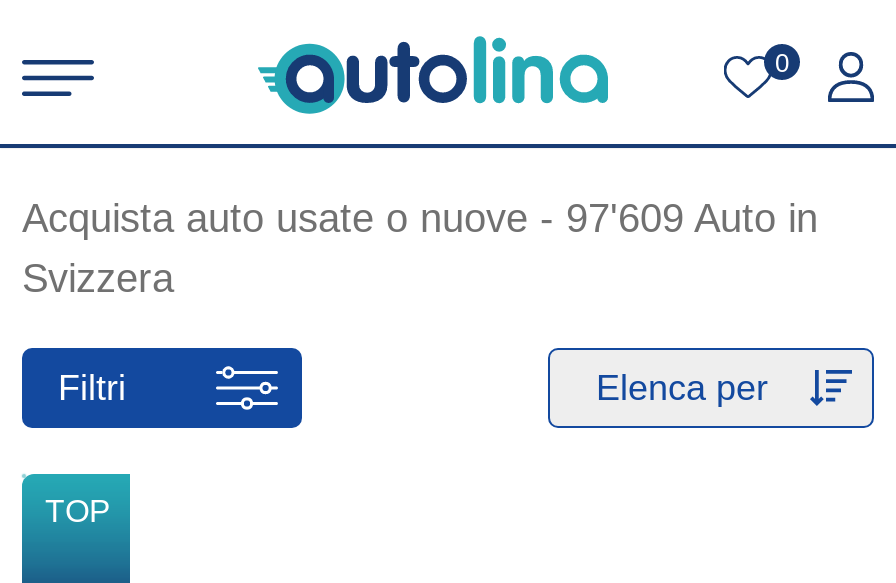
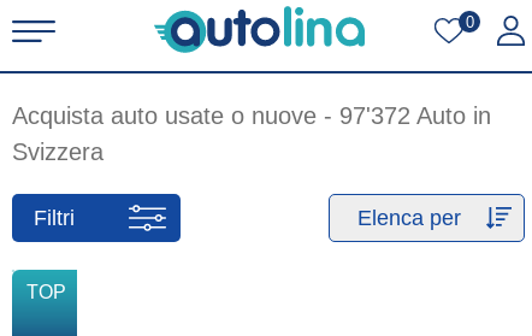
[22,196,818,240] Acquista auto usate o nuove - 97'609 Auto in -> [12,102,491,129] Acquista auto usate o nuove - 97'372 Auto in

